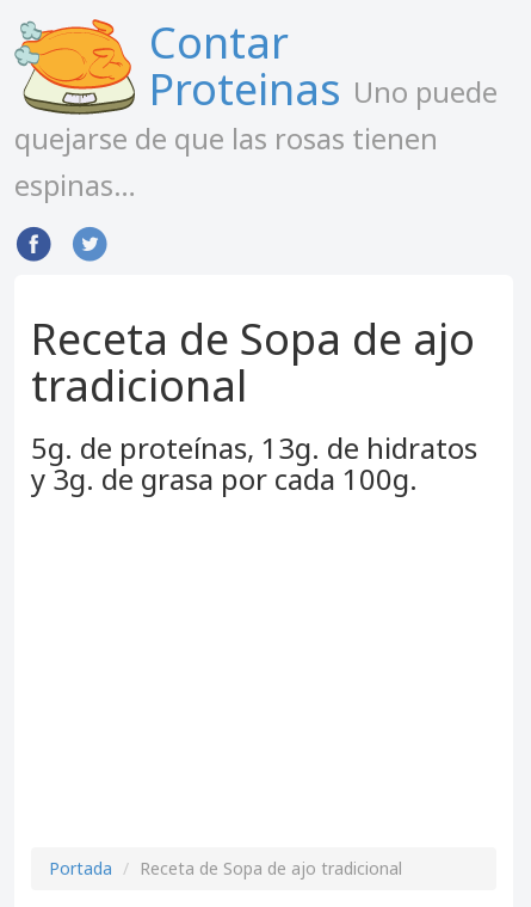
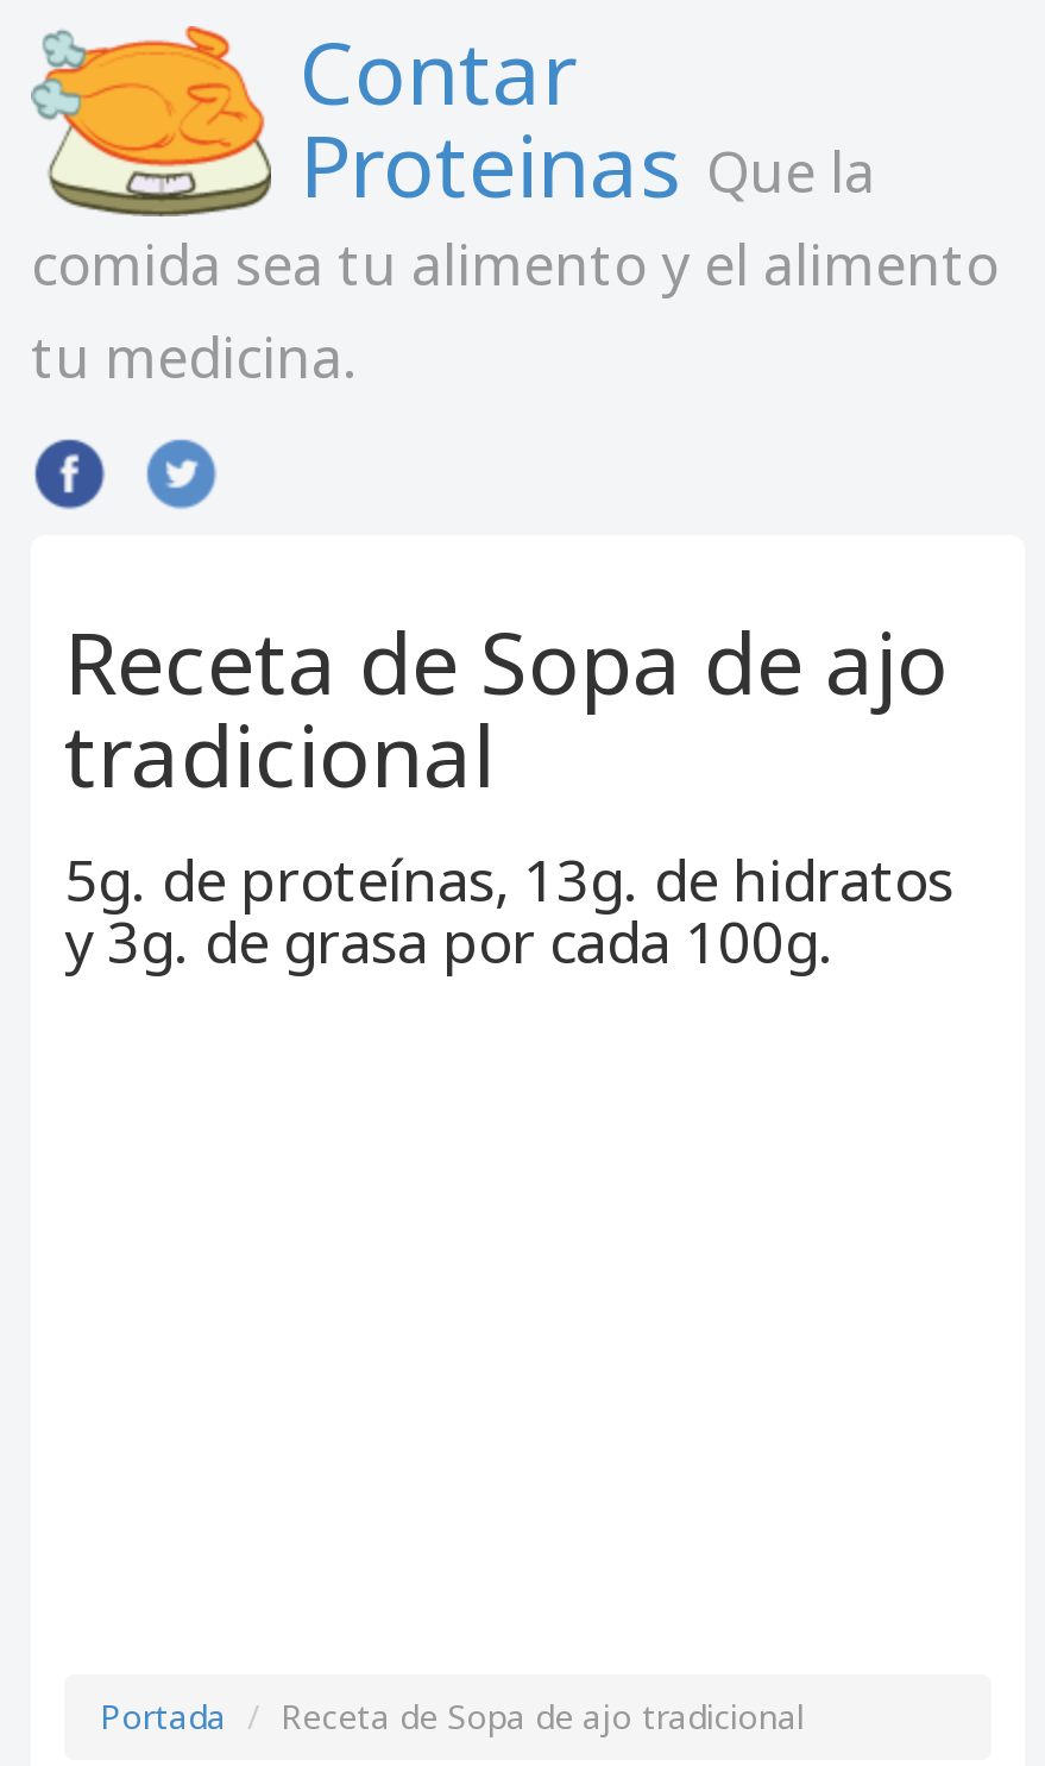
[14,60,498,204] Proteinas Uno puede | quejarse de que las rosas tienen | espinas… -> [31,107,999,395] Proteinas Que la | comida sea tu alimento y el alimento | tu medicina.

